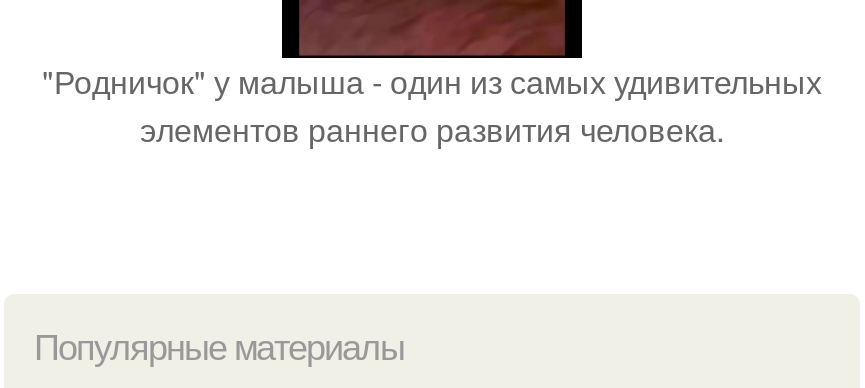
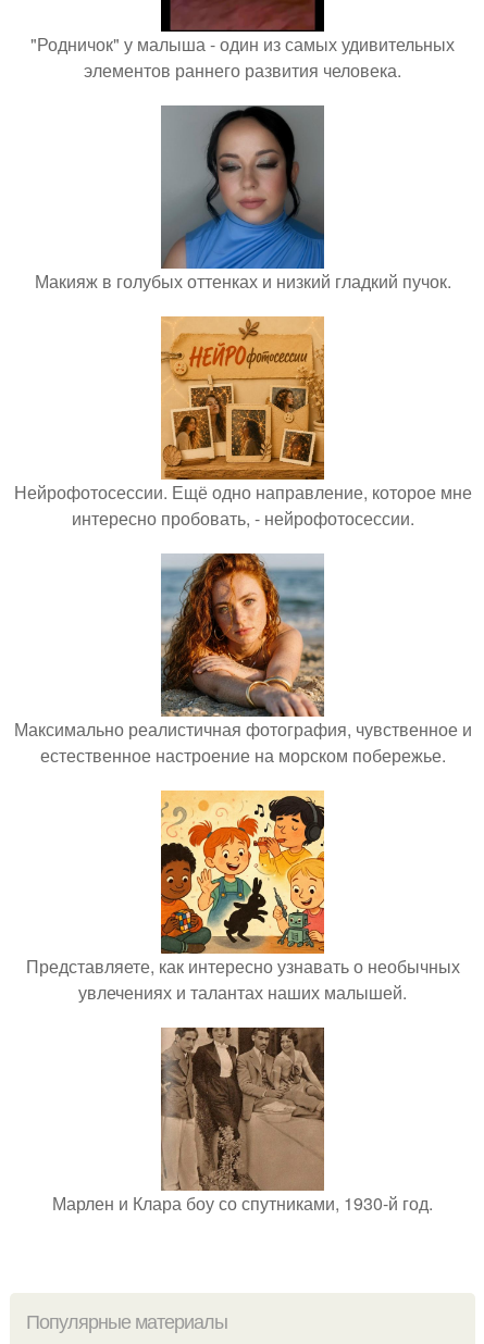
none -> [14,316,471,530] [image] | Нейрофотосессии. Ещё одно направление, которое мне | интересно пробовать, - нейрофотосессии.
none -> [14,552,471,767] [image] | Максимально реалистичная фотография, чувственное и | естественное настроение на морском побережье.
none -> [26,791,460,1005] [image] | Представляете, как интересно узнавать о необычных | увлечениях и талантах наших малышей.
none -> [34,104,451,293] [image] | Макияж в голубых оттенках и низкий гладкий пучок.
none -> [52,1026,433,1215] [image] | Марлен и Клара боу со спутниками, 1930-й год.

